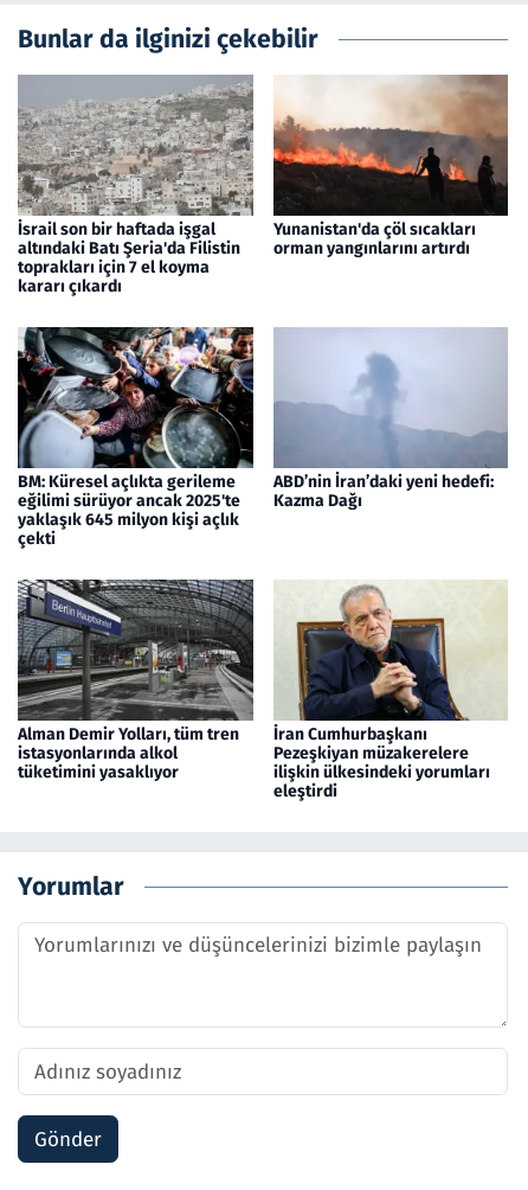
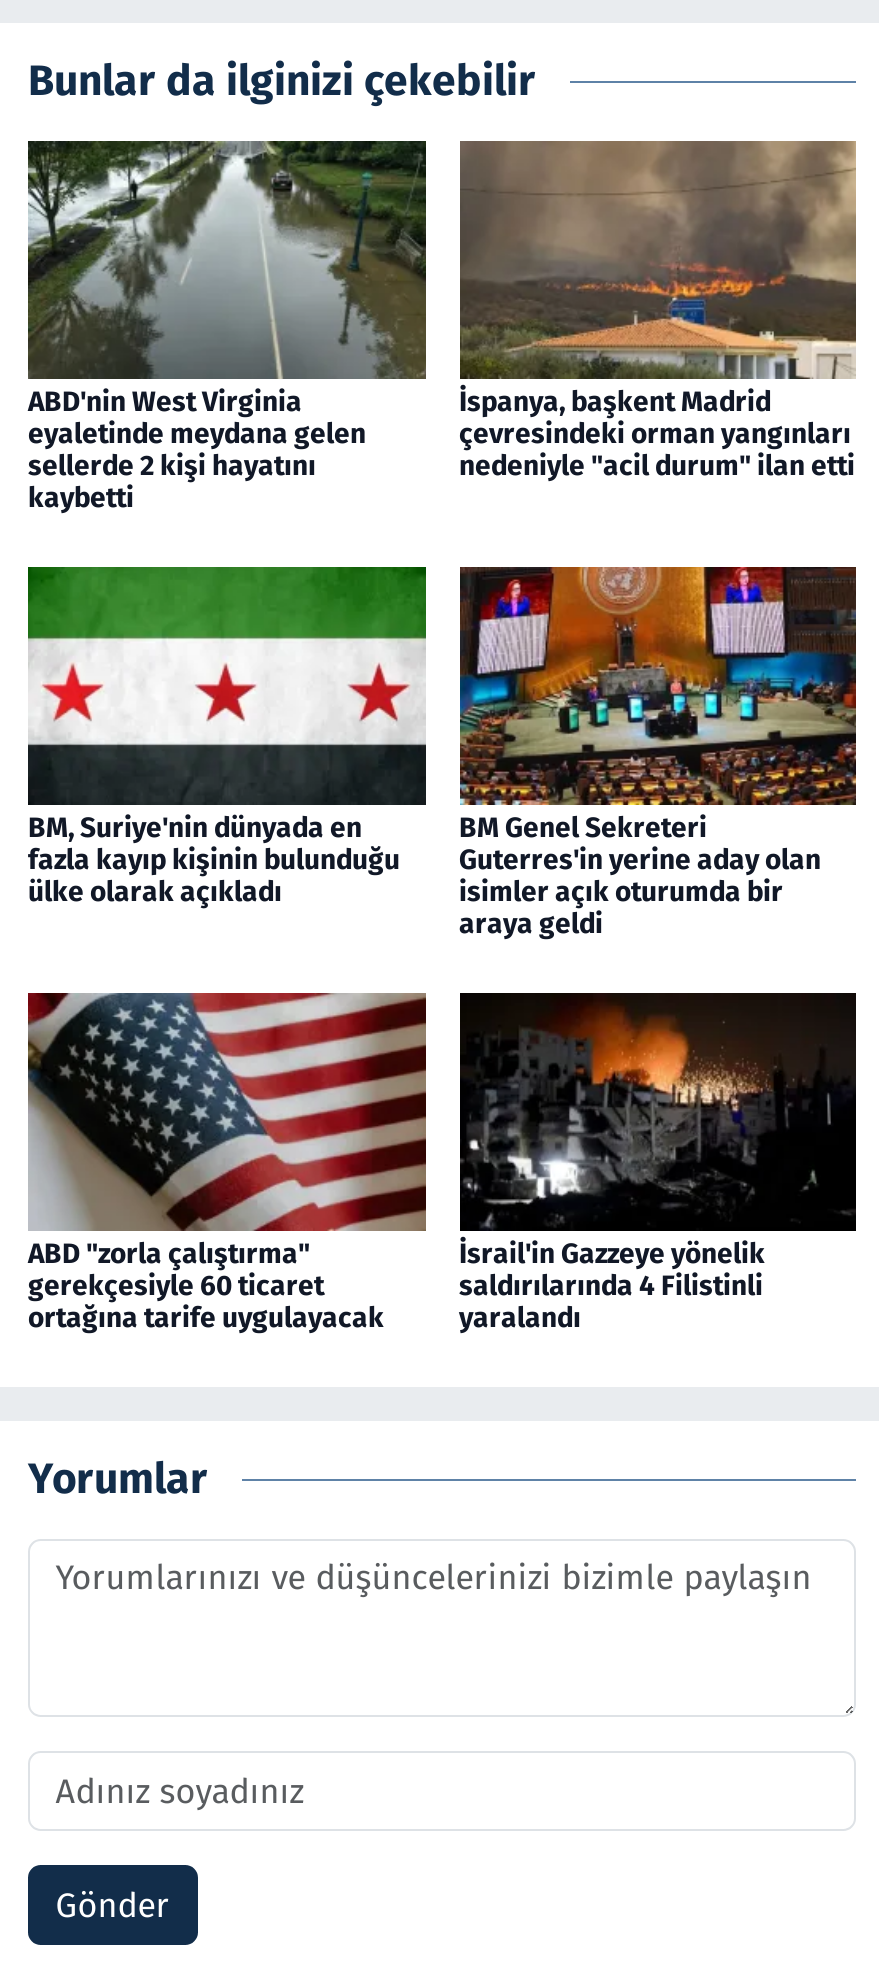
[18,75,253,297] [image] | İsrail son bir haftada işgal | altındaki Batı Şeria'da Filistin | toprakları için 7 el koyma | kararı çıkardı -> [28,141,426,516] [image] | ABD'nin West Virginia | eyaletinde meydana gelen | sellerde 2 kişi hayatını | kaybetti
[272,76,508,259] [image] | Yunanistan'da çöl sıcakları | orman yangınlarını artırdı -> [458,139,856,484] [image] | İspanya, başkent Madrid | çevresindeki orman yangınları | nedeniyle "acil durum" ilan etti
[17,326,255,549] [image] | BM: Küresel açlıkta gerileme | eğilimi sürüyor ancak 2025'te | yaklaşık 645 milyon kişi açlık | çekti -> [26,565,426,910] [image] | BM, Suriye'nin dünyada en | fazla kayıp kişinin bulunduğu | ülke olarak açıkladı
[273,327,508,511] [image] | ABD’nin İran’daki yeni hedefi: | Kazma Dağı -> [458,565,858,942] [image] | BM Genel Sekreteri | Guterres'in yerine aday olan | isimler açık oturumda bir | araya geldi
[18,578,253,783] [image] | Alman Demir Yolları, tüm tren | istasyonlarında alkol | tüketimini yasaklıyor -> [26,991,428,1335] [image] | ABD "zorla çalıştırma" | gerekçesiyle 60 ticaret | ortağına tarife uygulayacak
[273,580,508,801] [image] | İran Cumhurbaşkanı | Pezeşkiyan müzakerelere | ilişkin ülkesindeki yorumları | eleştirdi -> [458,991,858,1335] [image] | İsrail'in Gazzeye yönelik | saldırılarında 4 Filistinli | yaralandı

